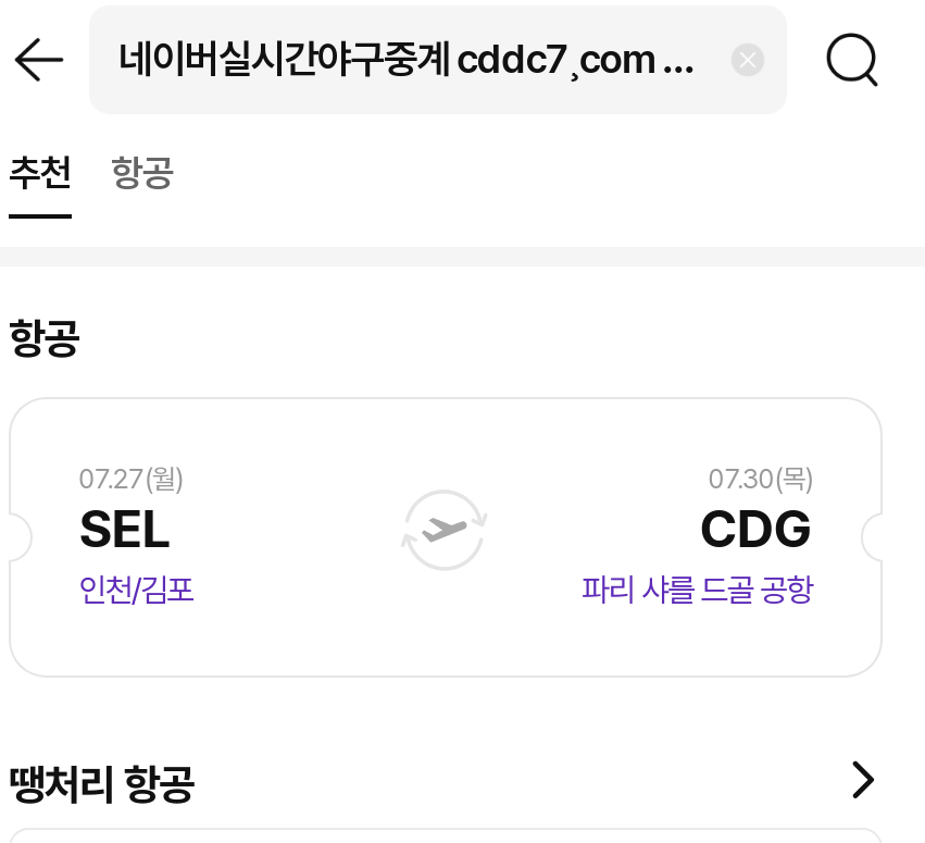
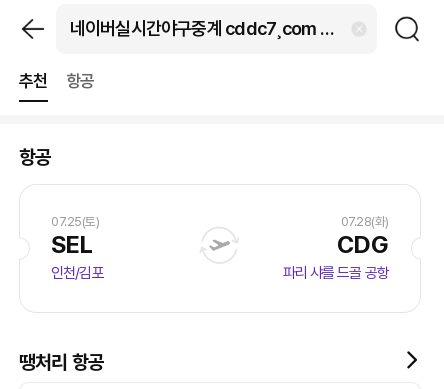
[79,463,183,495] 07.27(월) -> [51,214,99,229] 07.25(토)
[708,463,813,495] 07.30(목) -> [341,214,389,229] 07.28(화)

